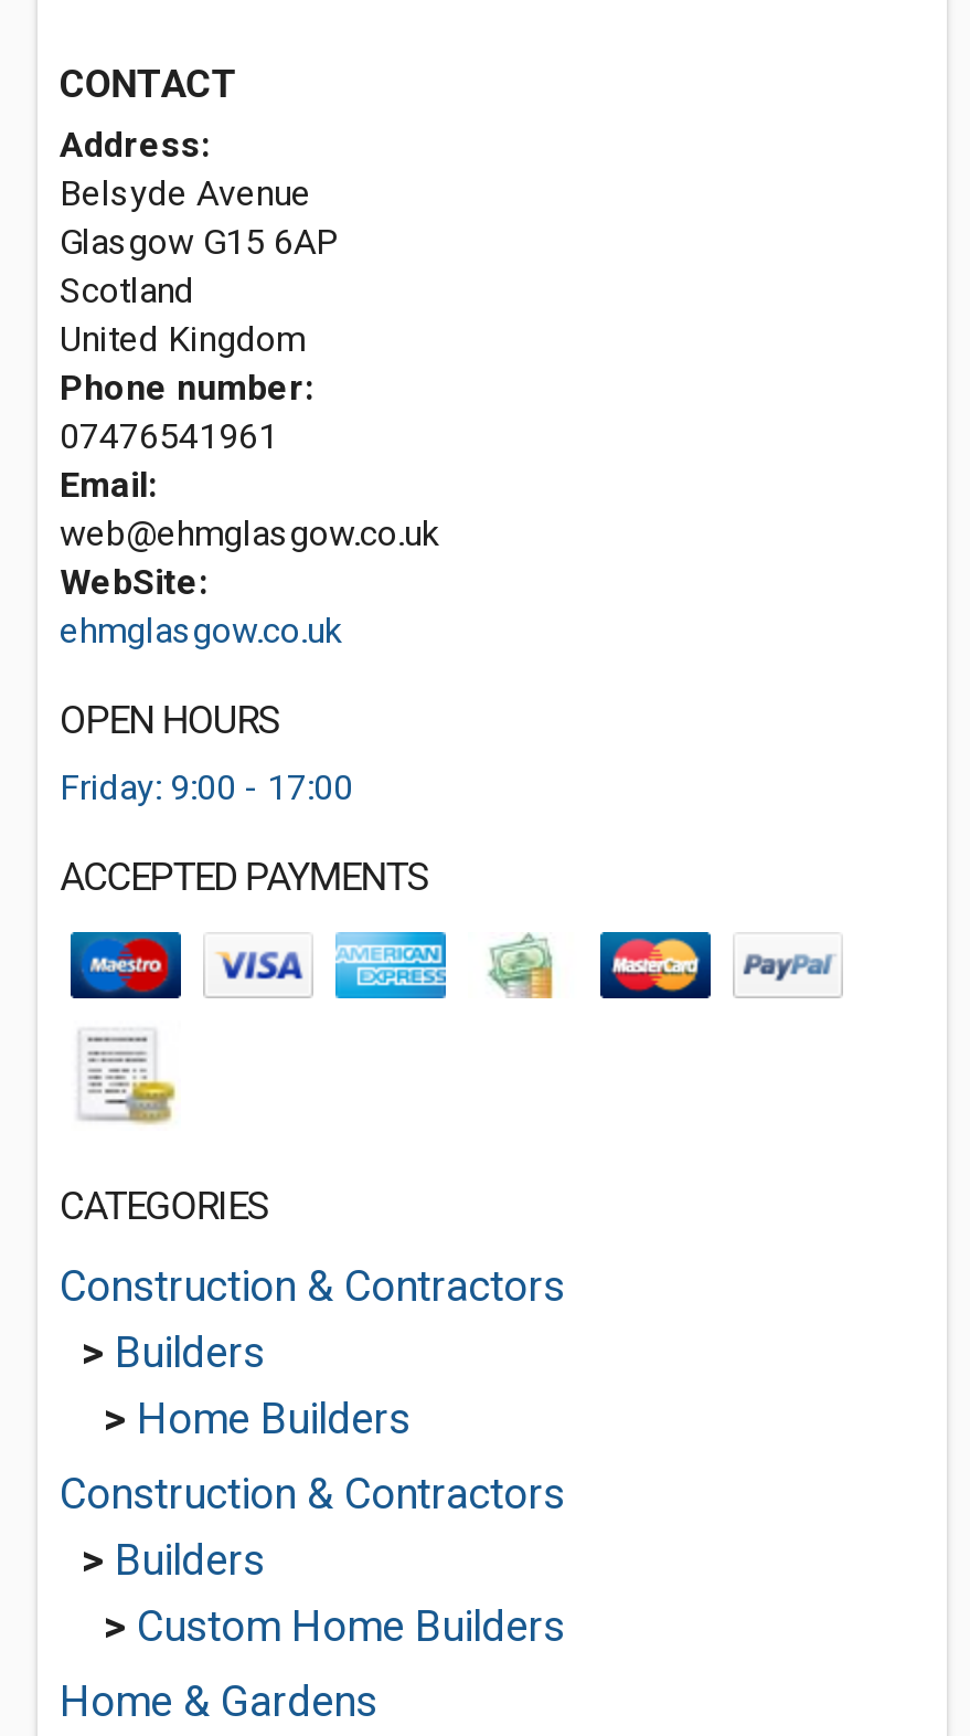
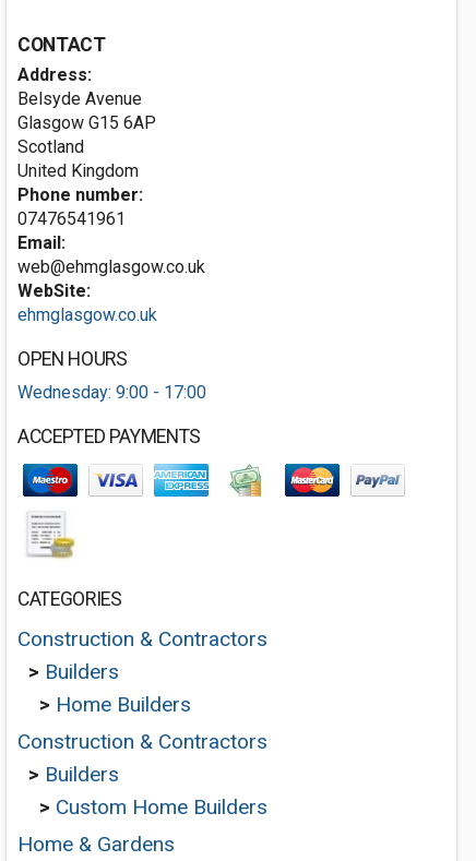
[60,766,353,808] Friday: 9:00 - 17:00 -> [17,382,206,403] Wednesday: 9:00 - 17:00

